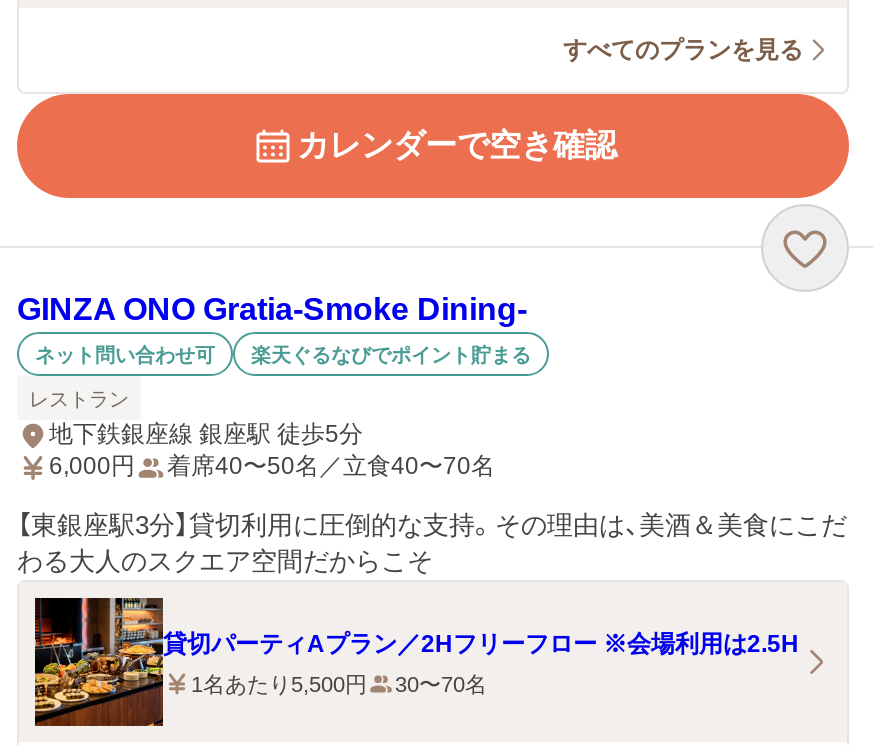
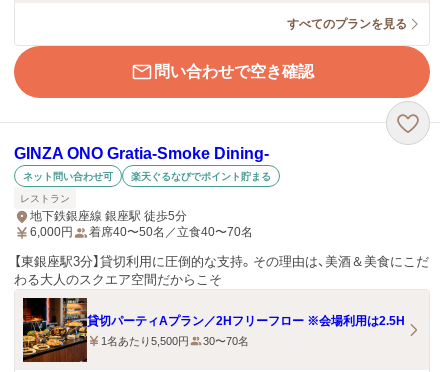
[297,128,617,162] カレンダーで空き確認 -> [154,63,314,80] 問い合わせで空き確認

